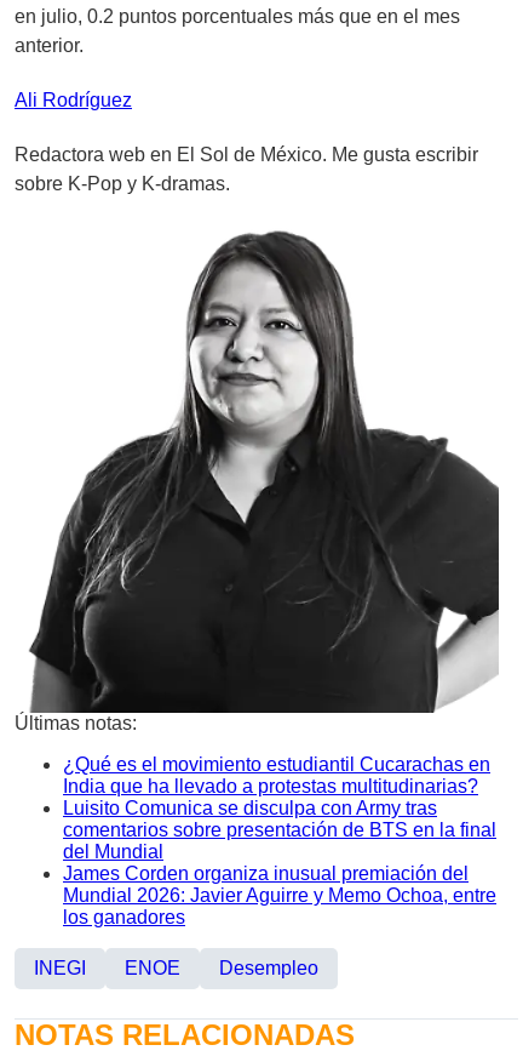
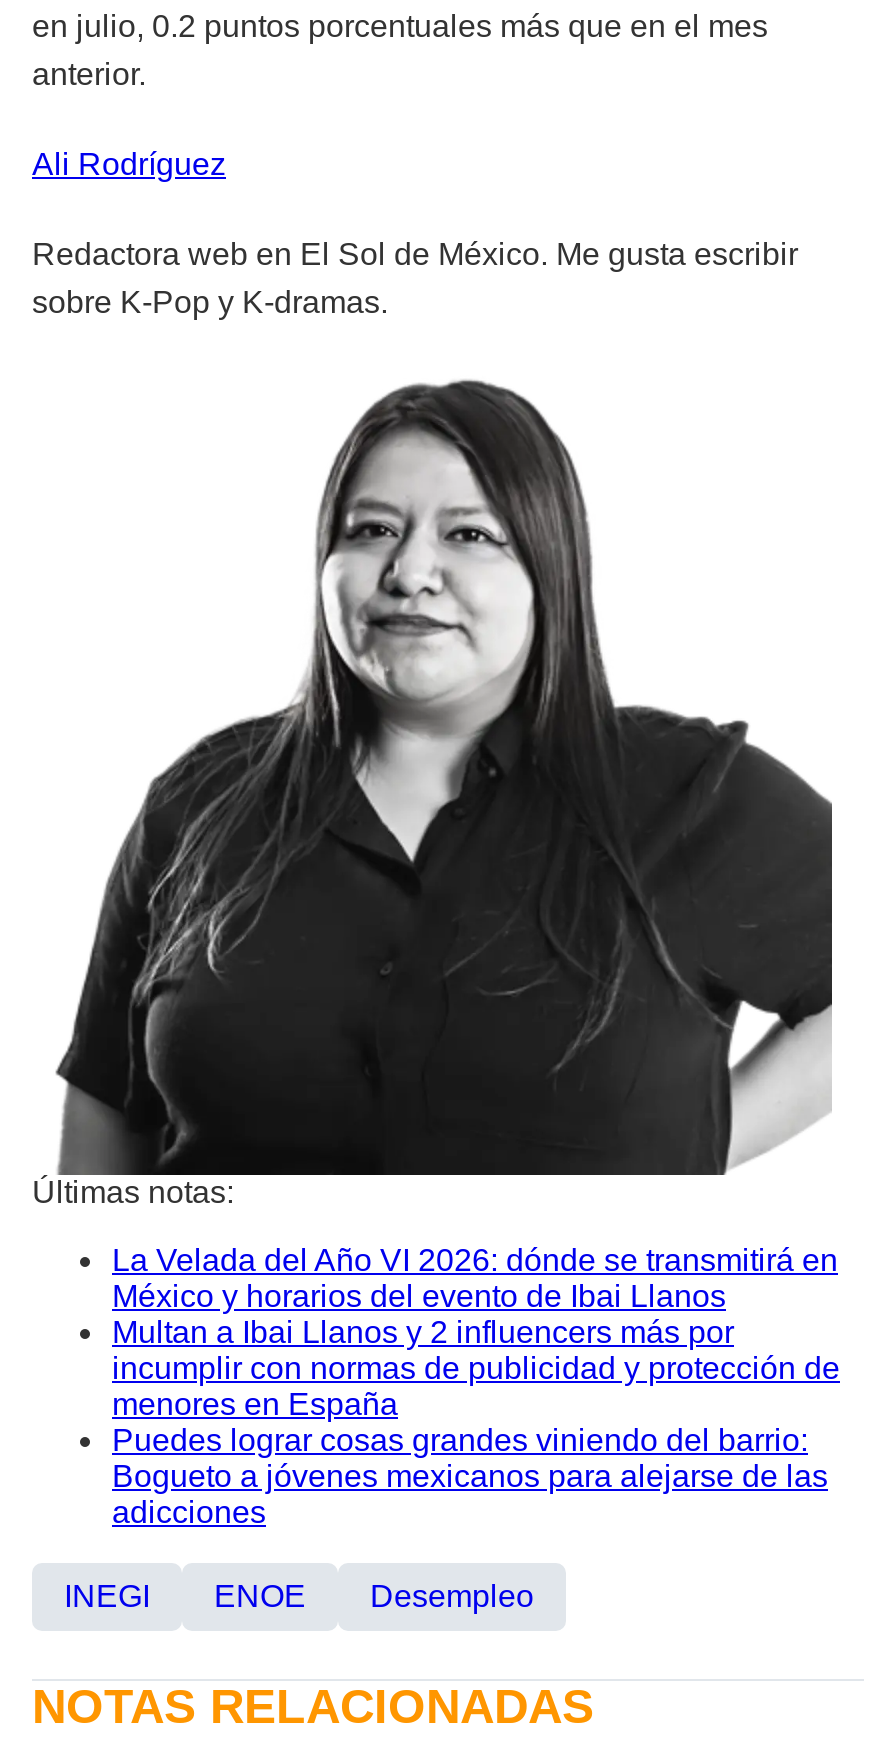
[63,754,496,928] ¿Qué es el movimiento estudiantil Cucarachas en | India que ha llevado a protestas multitudinarias? | Luisito Comunica se disculpa con Army tras | comentarios sobre presentación de BTS en la final | del Mundial | James Corden organiza inusual premiación del | Mundial 2026: Javier Aguirre y Memo Ochoa, entre | los ganadores -> [112,1243,840,1529] La Velada del Año VI 2026: dónde se transmitirá en | México y horarios del evento de Ibai Llanos | Multan a Ibai Llanos y 2 influencers más por | incumplir con normas de publicidad y protección de | menores en España | Puedes lograr cosas grandes viniendo del barrio: | Bogueto a jóvenes mexicanos para alejarse de las | adicciones

